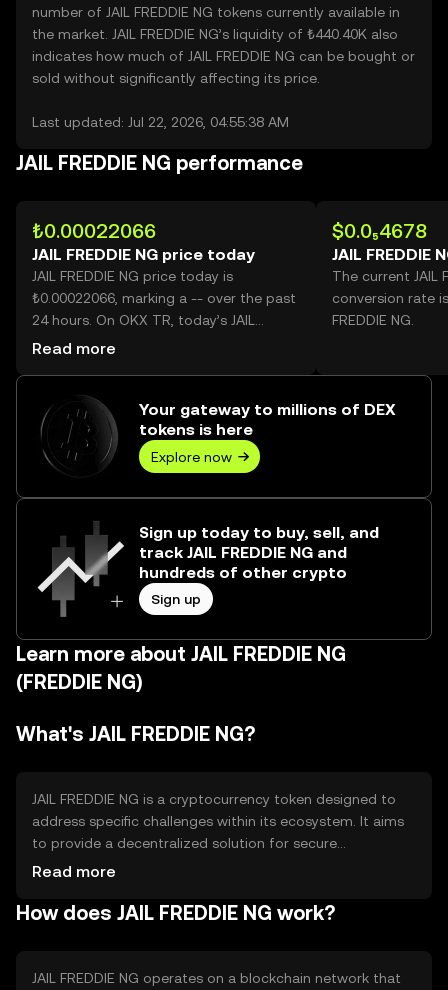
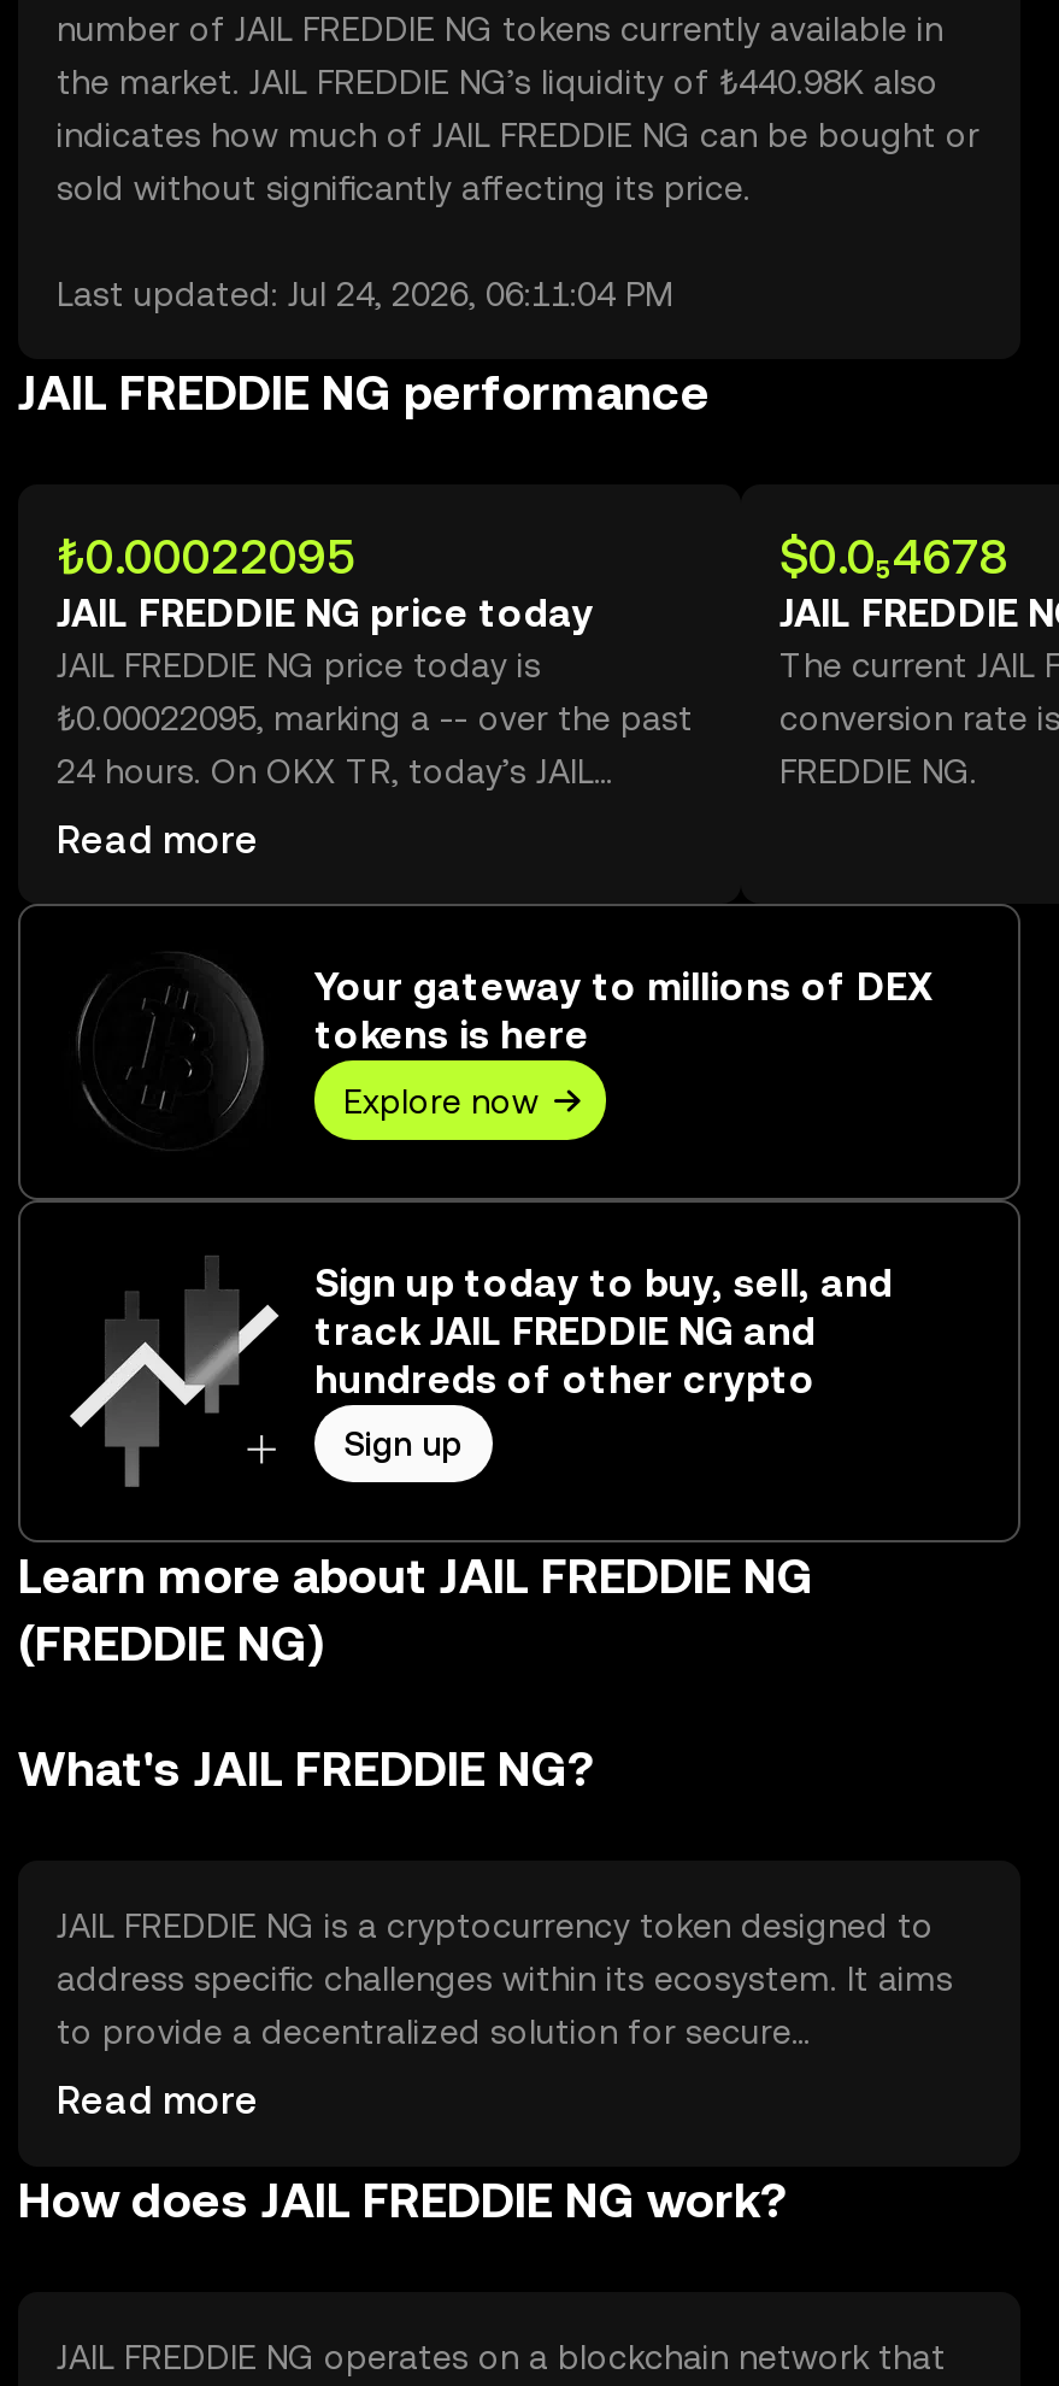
[32,26,398,42] the market. JAIL FREDDIE NG’s liquidity of ₺440.40K also -> [57,63,939,101] the market. JAIL FREDDIE NG’s liquidity of ₺440.98K also
[32,114,289,130] Last updated: Jul 22, 2026, 04:55:38 AM -> [57,275,673,313] Last updated: Jul 24, 2026, 06:11:04 PM
[32,219,156,243] ₺0.00022066 -> [57,528,355,586] ₺0.00022095
[32,290,296,306] ₺0.00022066, marking a -- over the past -> [57,699,693,737] ₺0.00022095, marking a -- over the past

